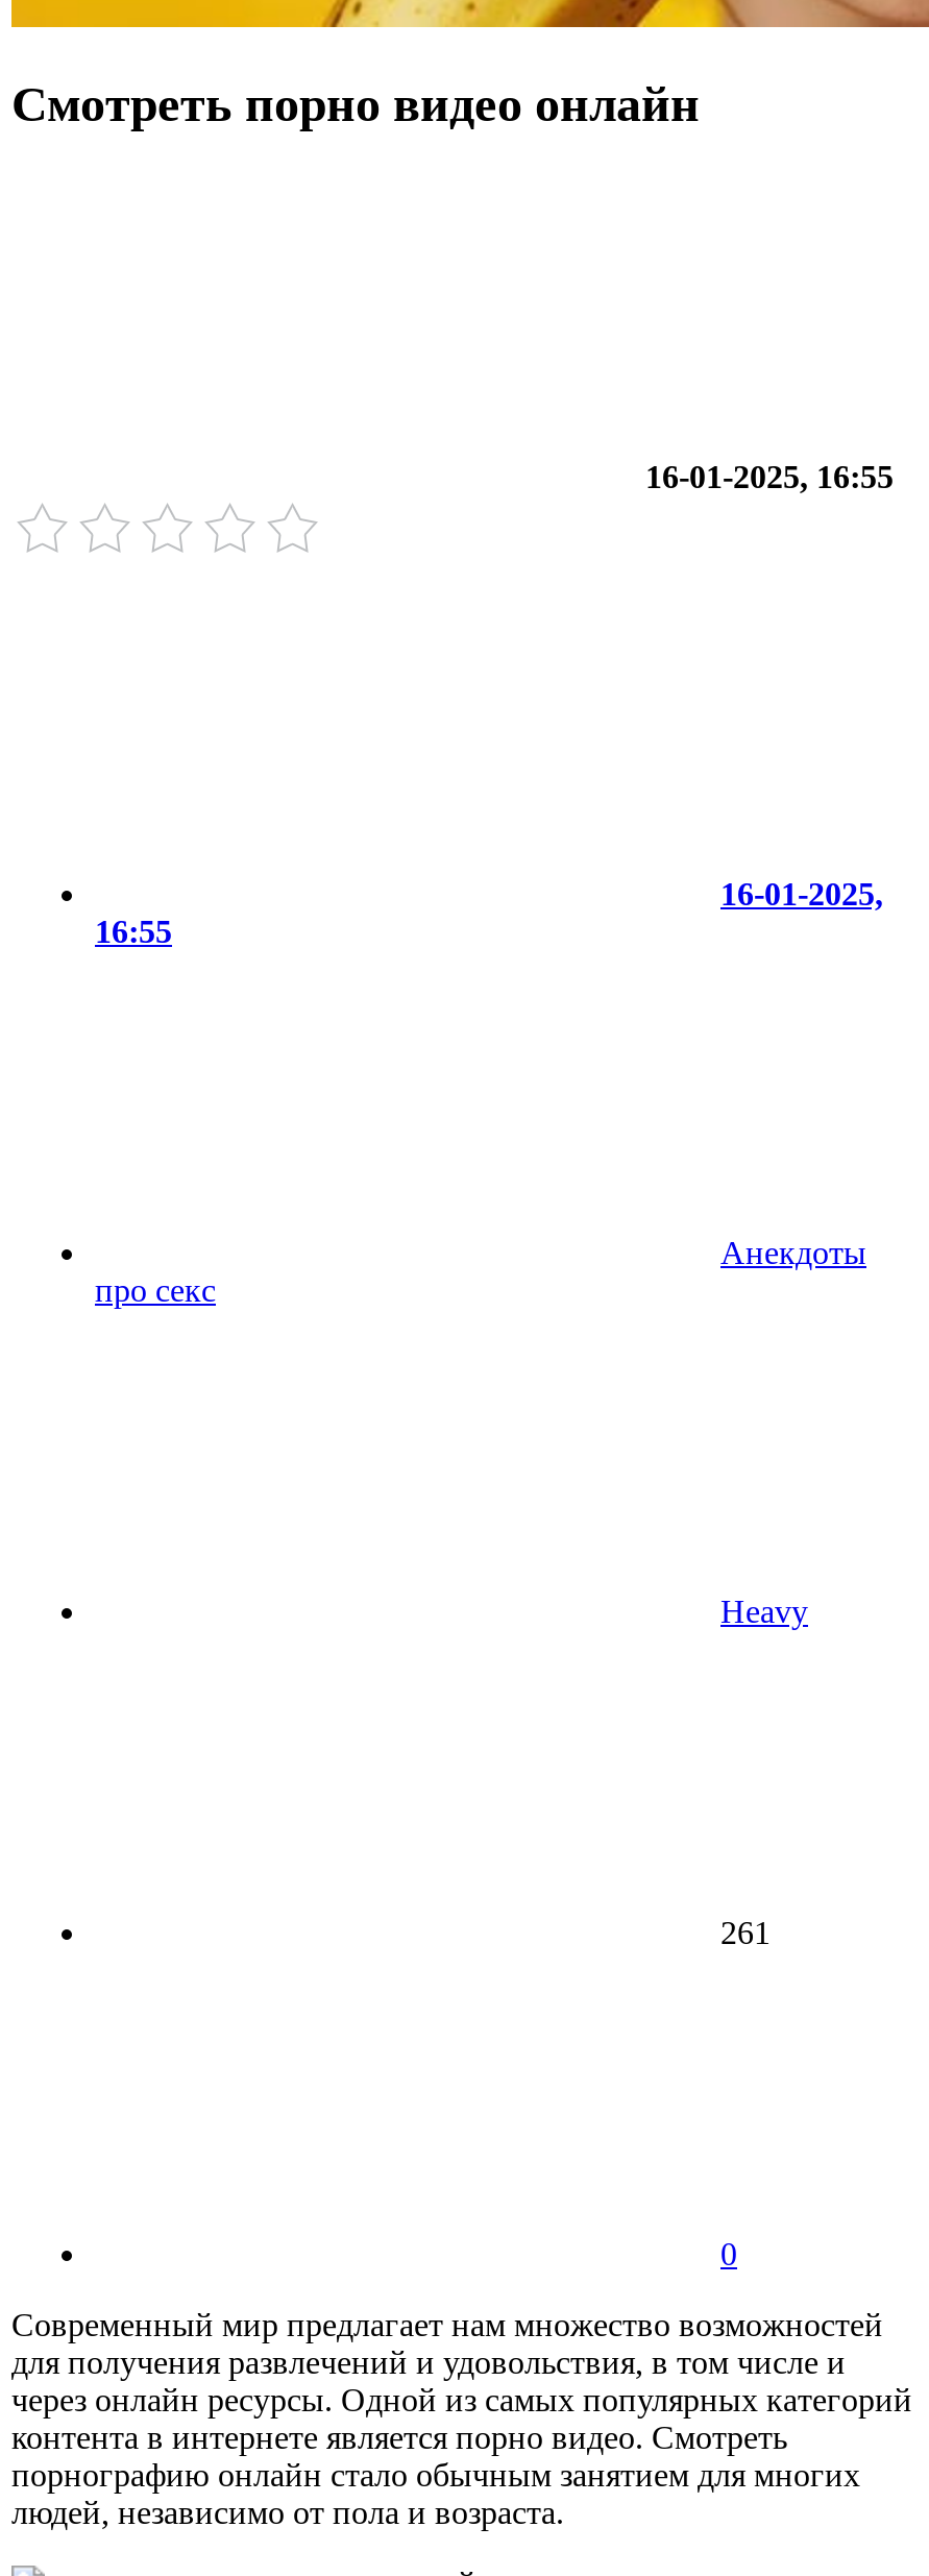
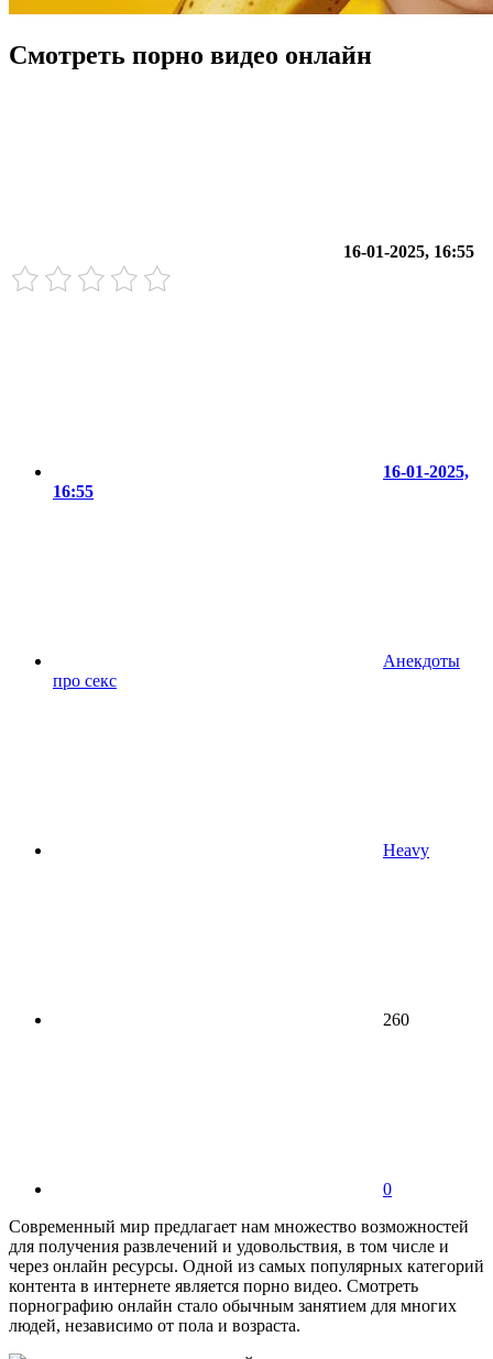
[720,1914,771,1950] 261 -> [383,1010,409,1029] 260

